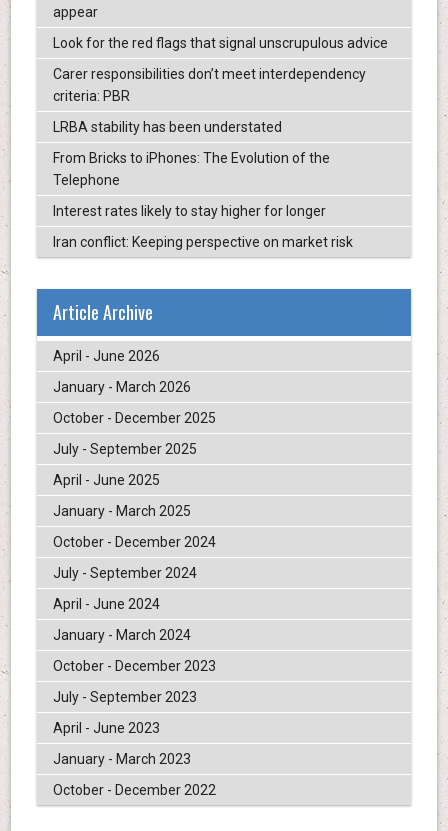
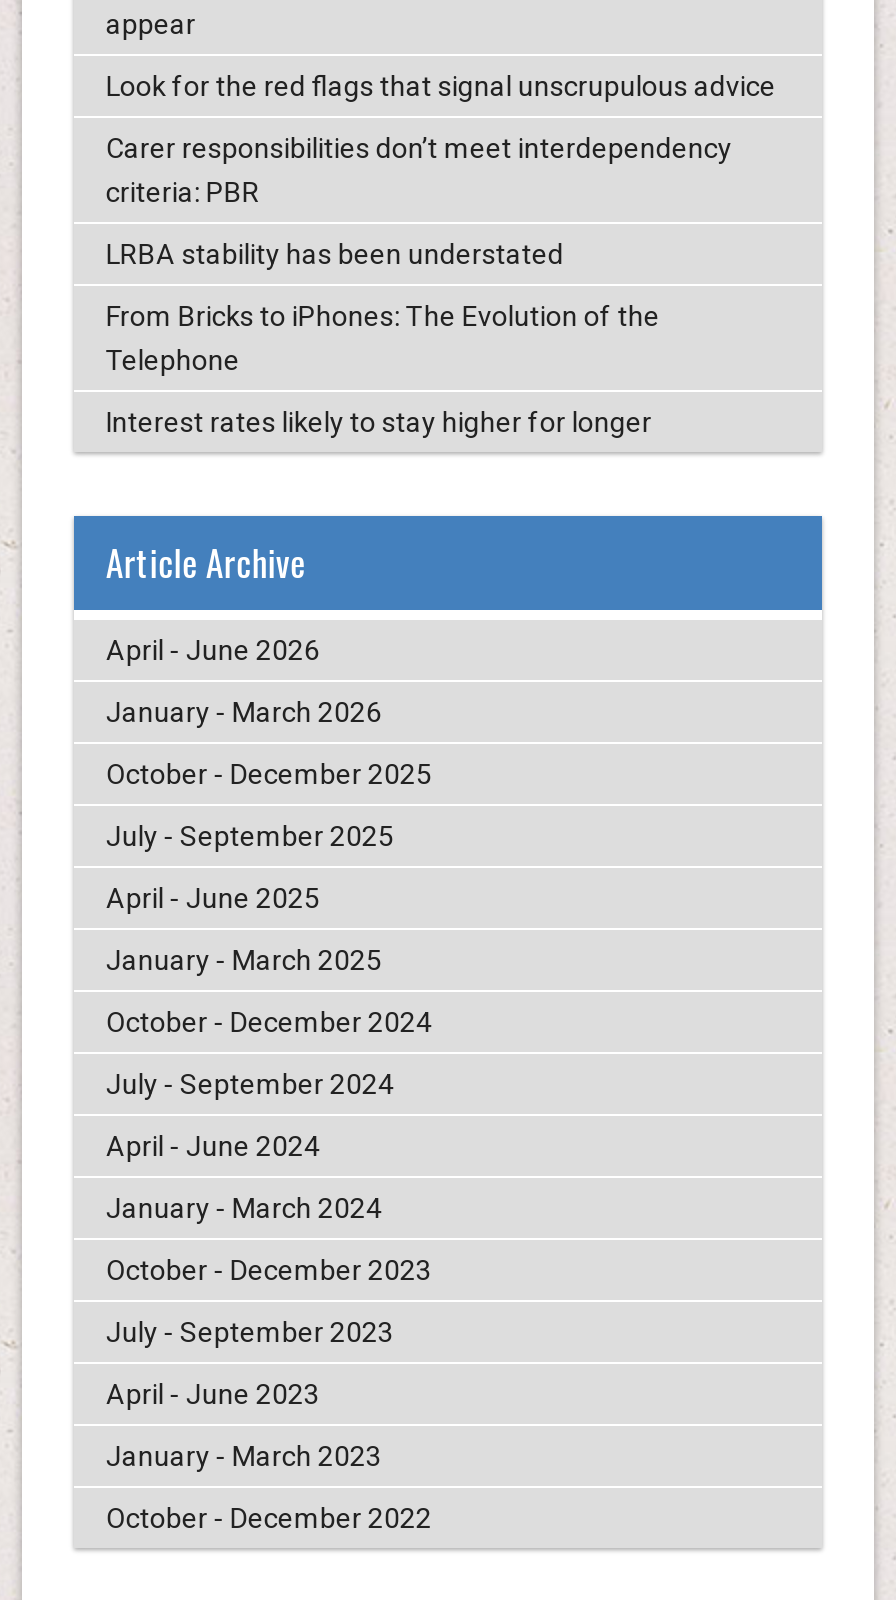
[53,234,353,250] Iran conflict: Keeping perspective on market risk -> none

